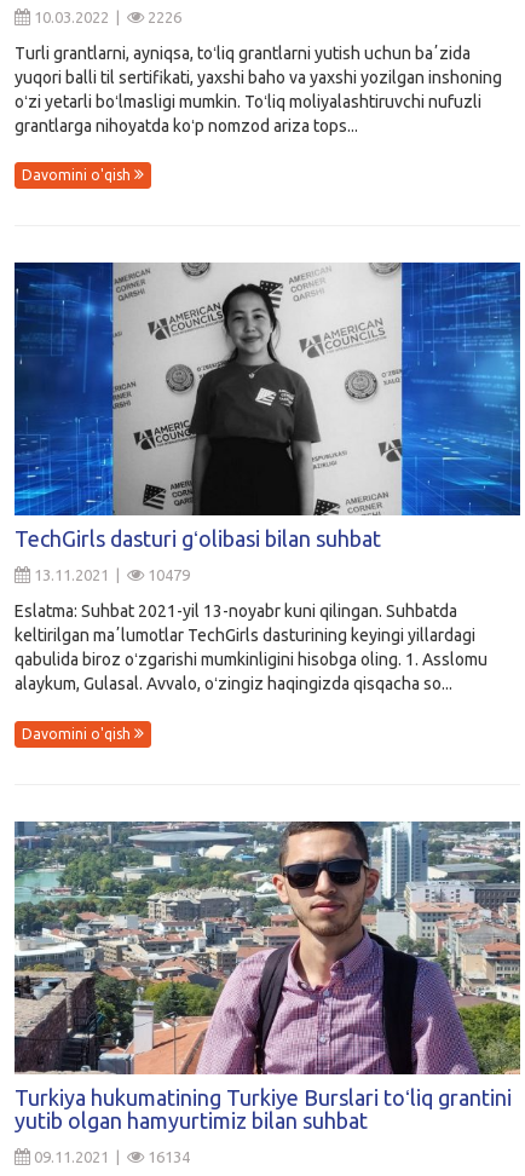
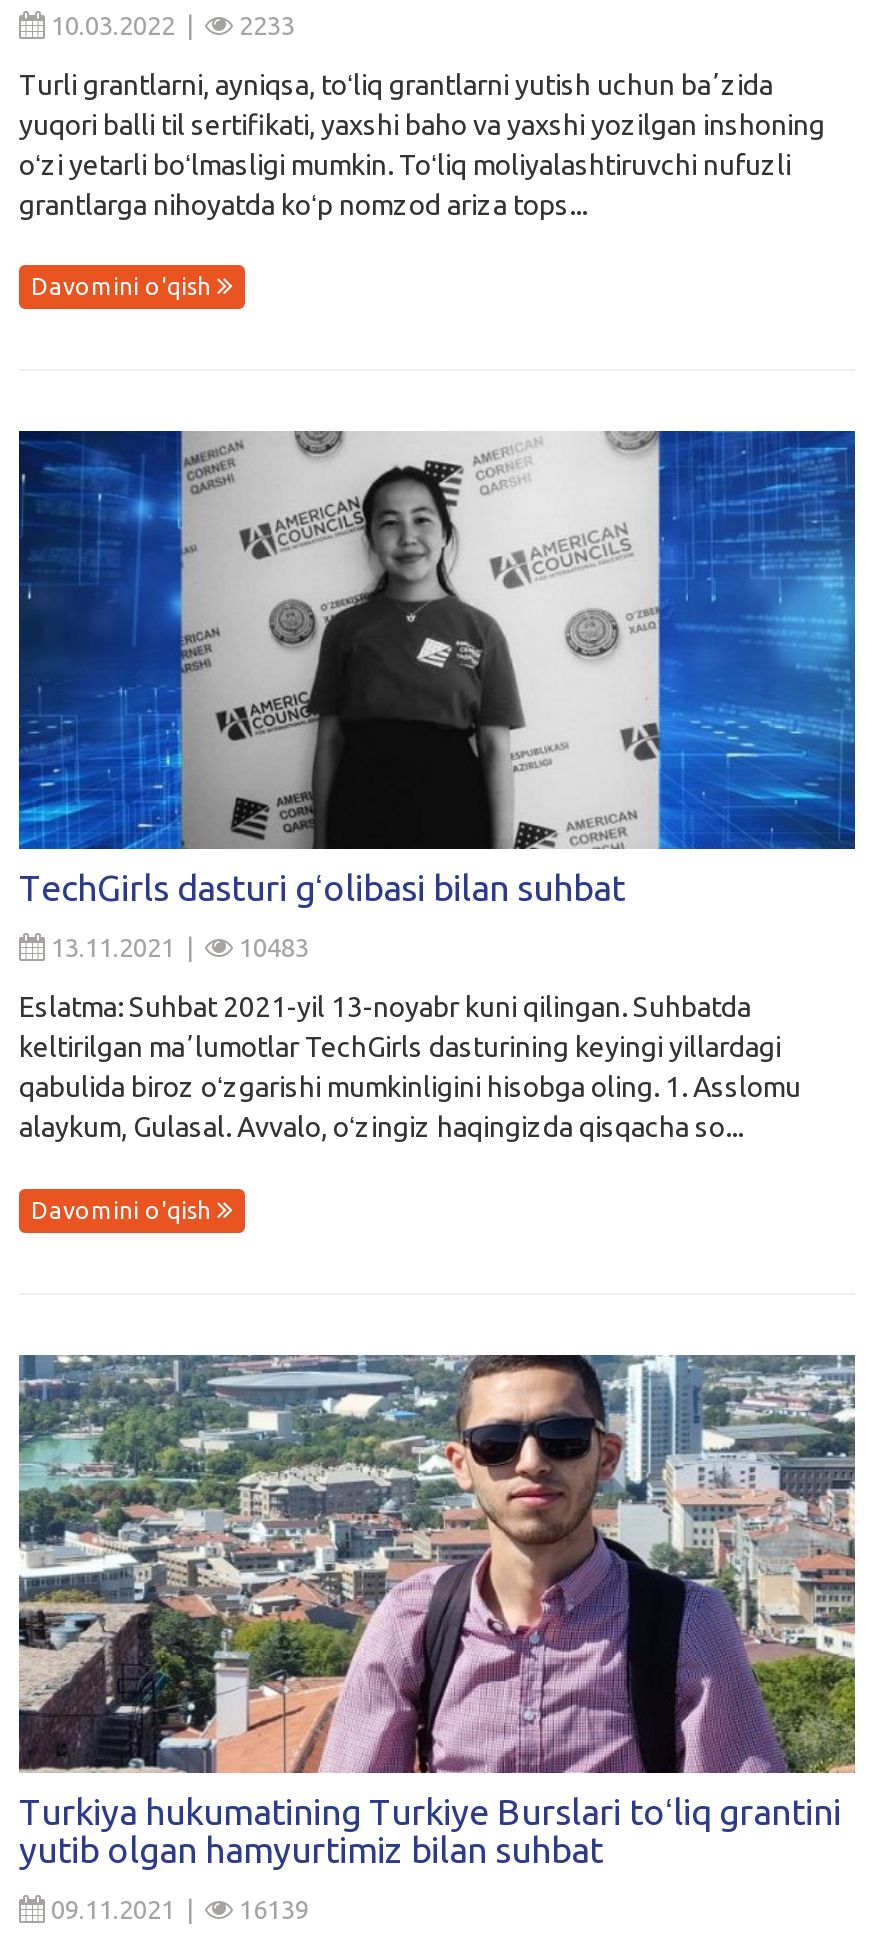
[144,8,181,25] 2226 -> [233,11,295,39] 2233
[144,566,190,583] 10479 -> [233,933,309,961] 10483
[144,1148,190,1165] 16134 -> [233,1894,309,1922] 16139

